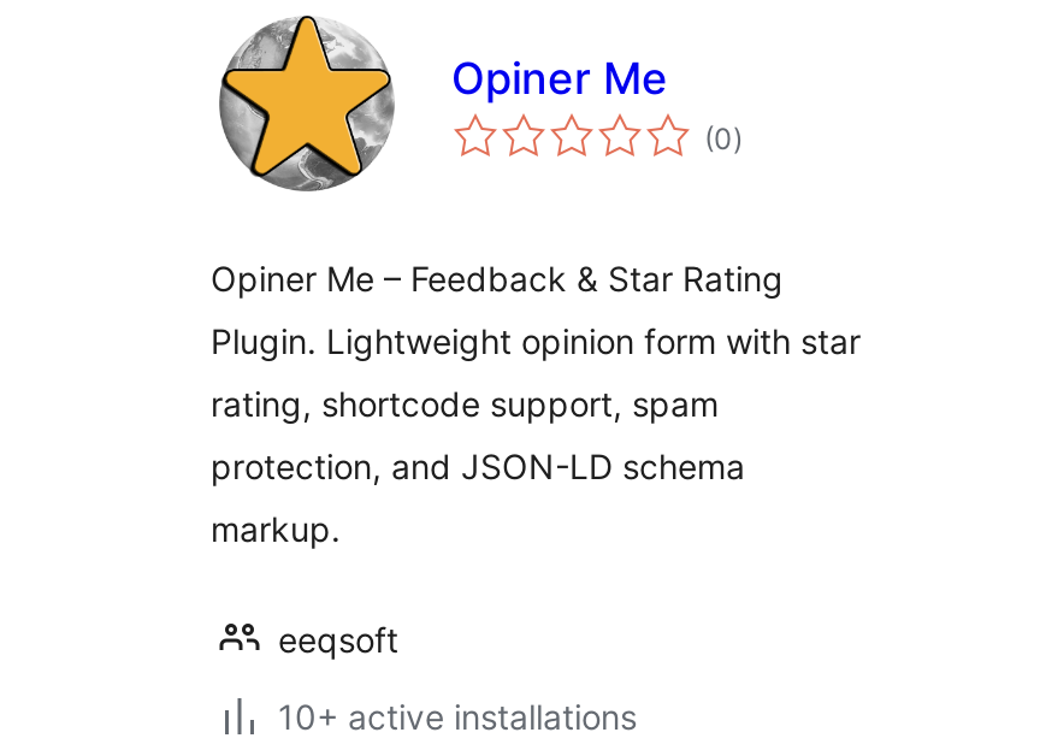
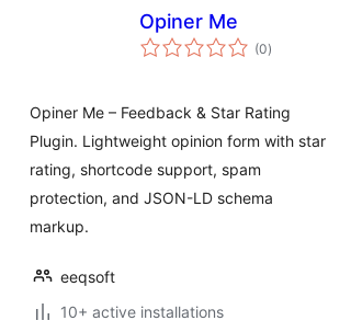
[215,12,396,195] [image] -> none

